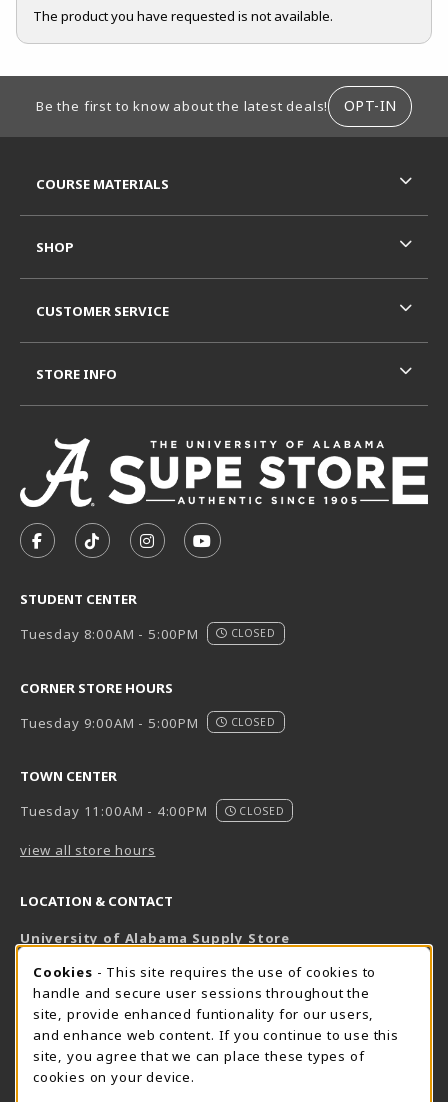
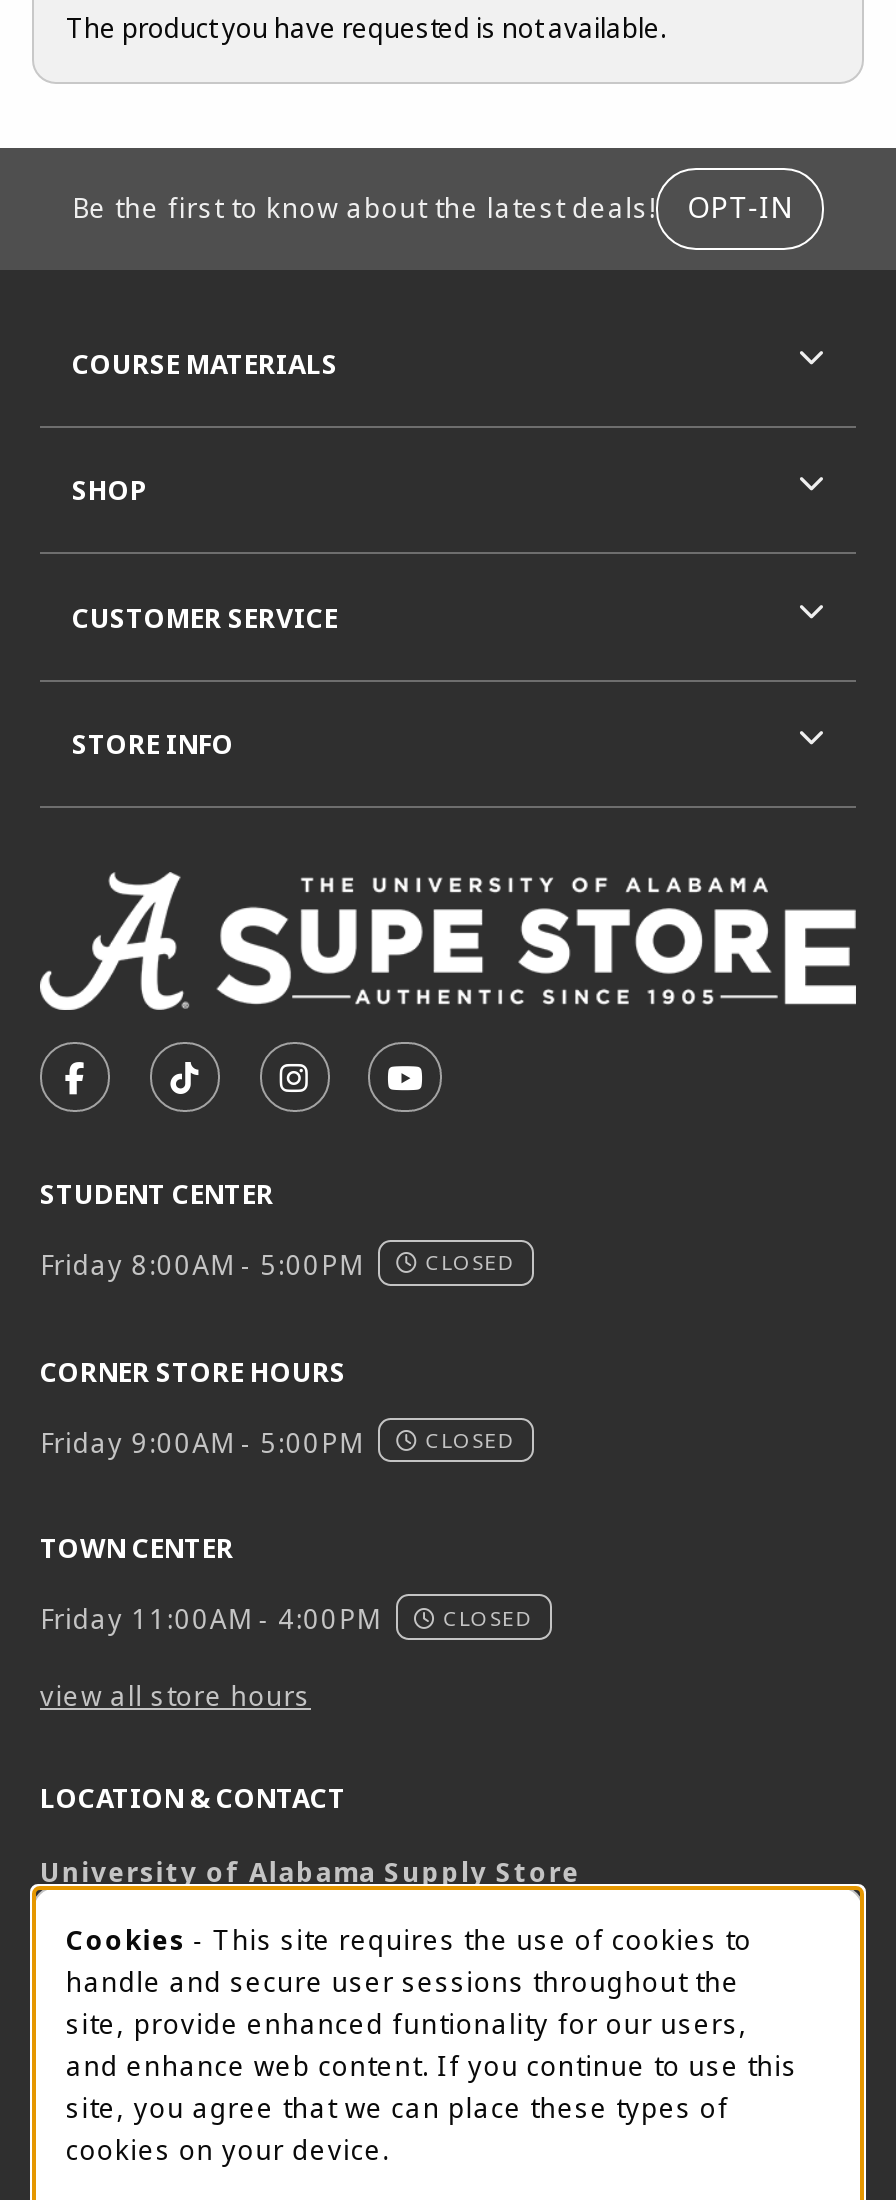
[20,625,276,643] Tuesday 8:00AM - 5:00PM CLOSED -> [40,1247,516,1283] Friday 8:00AM - 5:00PM CLOSED
[20,714,276,732] Tuesday 9:00AM - 5:00PM CLOSED -> [40,1424,516,1460] Friday 9:00AM - 5:00PM CLOSED
[20,803,284,821] Tuesday 11:00AM - 4:00PM CLOSED -> [40,1601,533,1637] Friday 11:00AM - 4:00PM CLOSED

